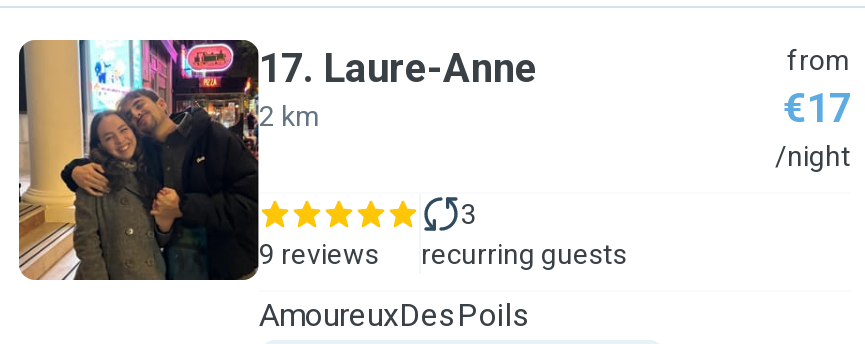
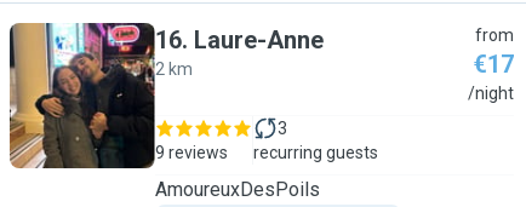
[259,44,537,92] 17. Laure-Anne -> [155,25,324,54] 16. Laure-Anne

